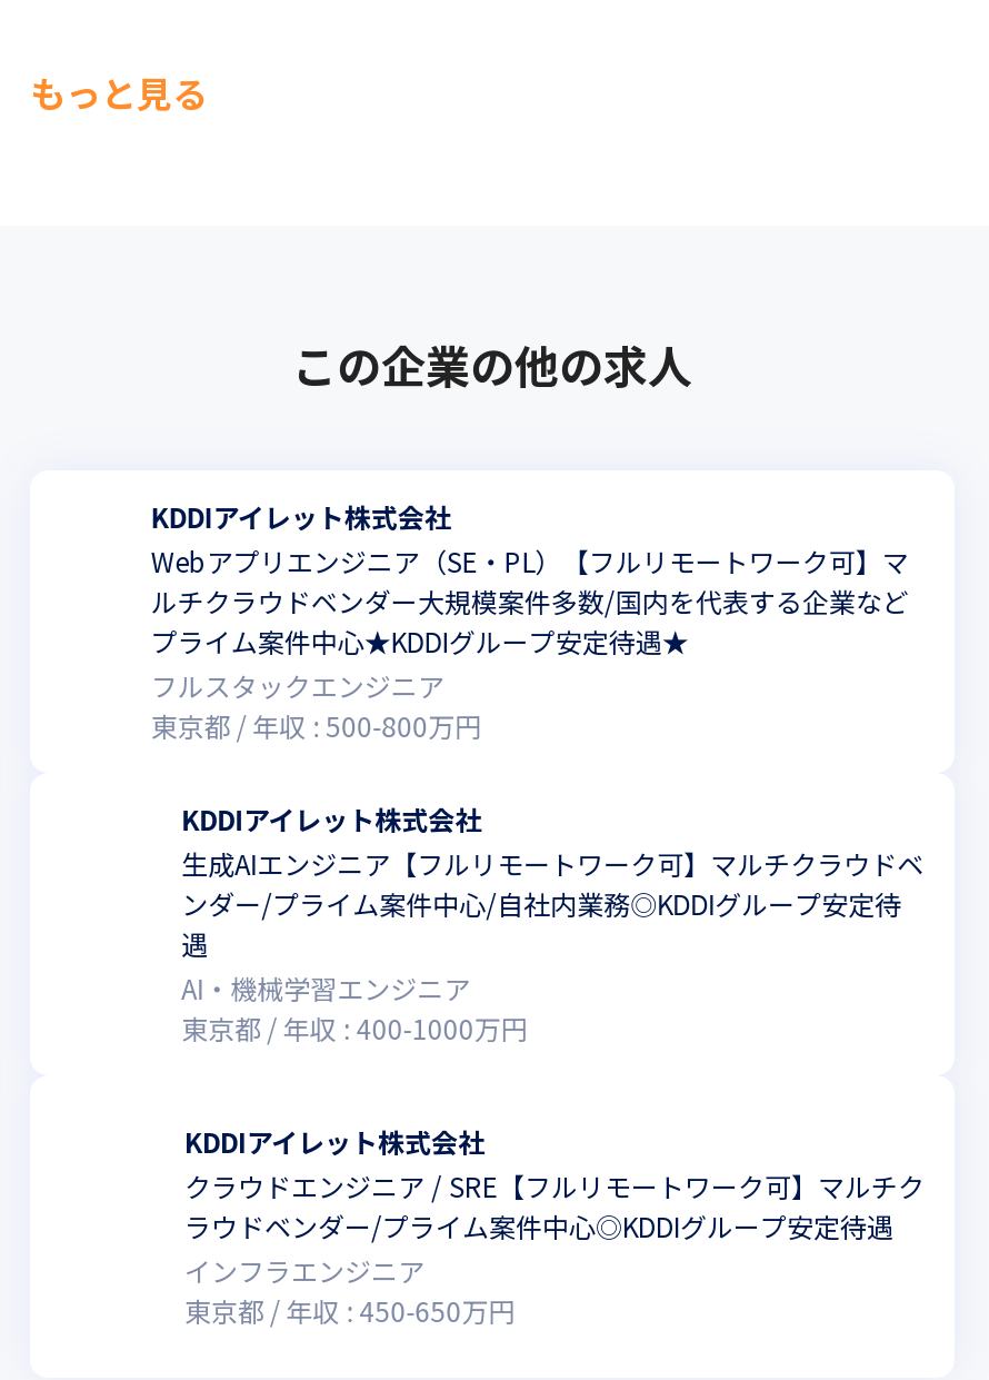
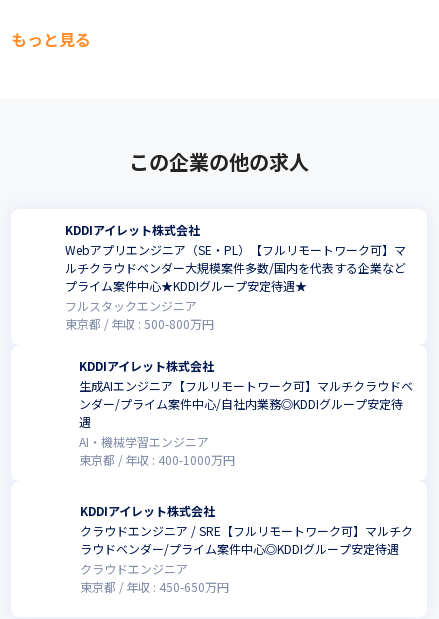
[184,1251,424,1289] インフラエンジニア -> [80,560,188,577] クラウドエンジニア

